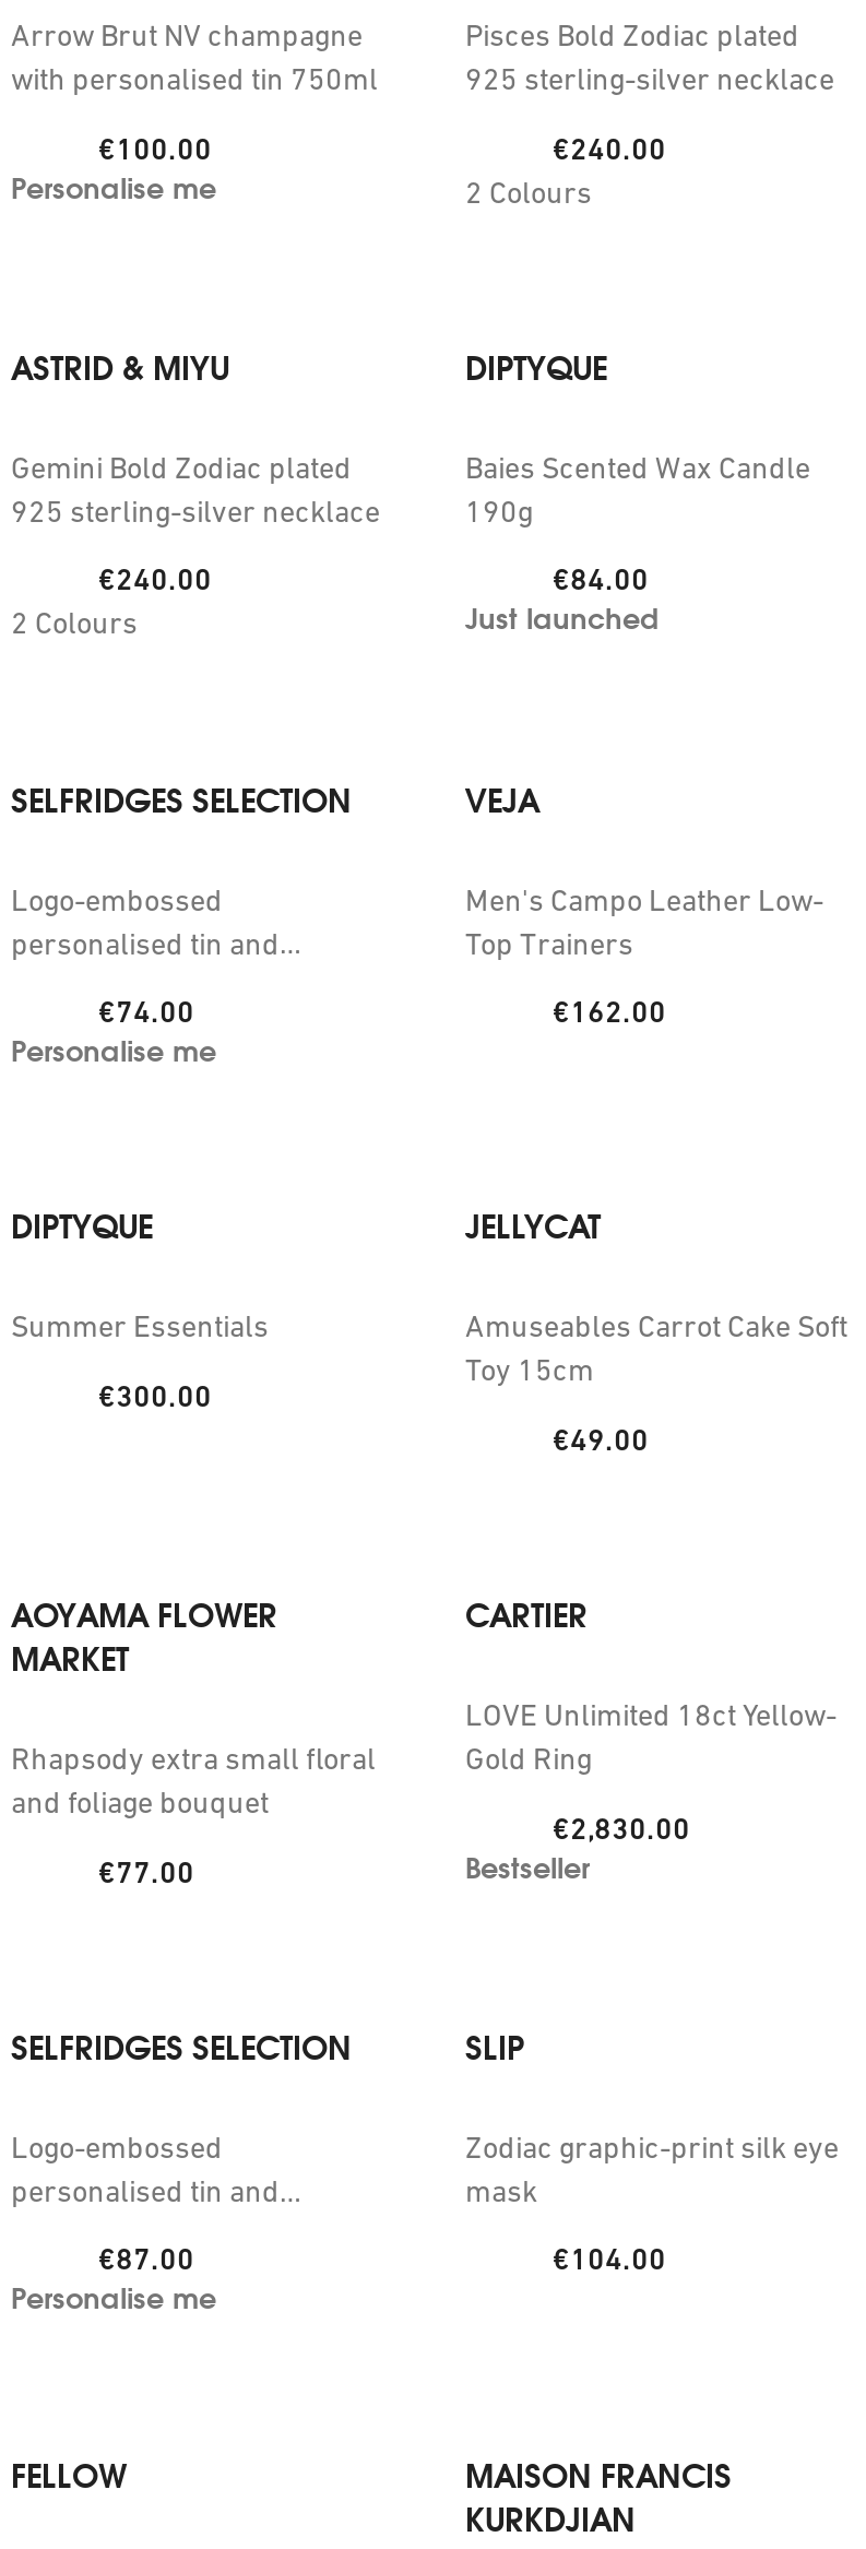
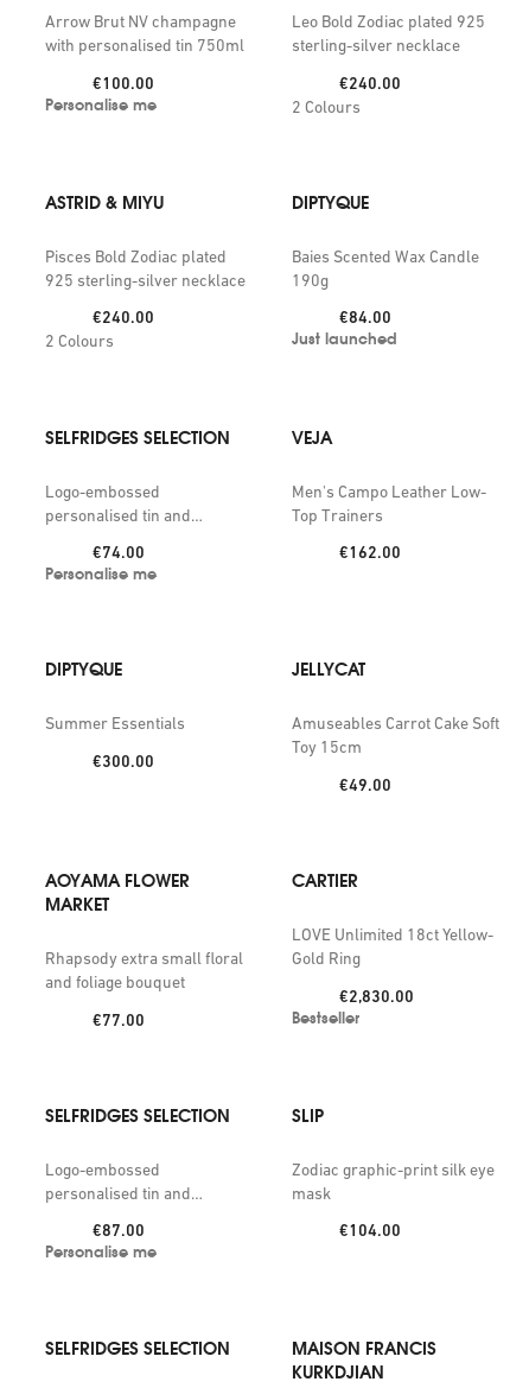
moved [465,17,799,52] -> [45,247,227,266]: Pisces Bold Zodiac plated
[465,61,834,96] 925 sterling-silver necklace -> [292,12,485,55] Leo Bold Zodiac plated 925 | sterling-silver necklace
[11,450,352,484] Gemini Bold Zodiac plated -> none
[11,2454,127,2496] FELLOW -> [45,1336,230,1359] SELFRIDGES SELECTION

